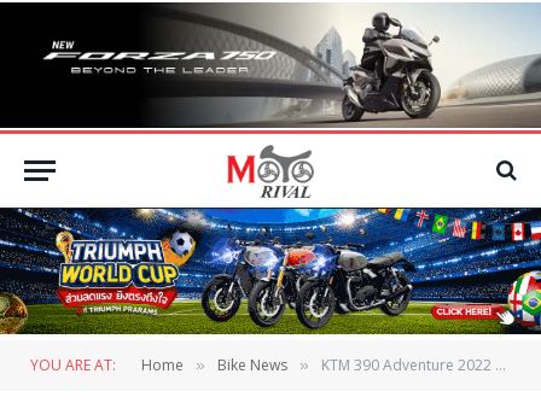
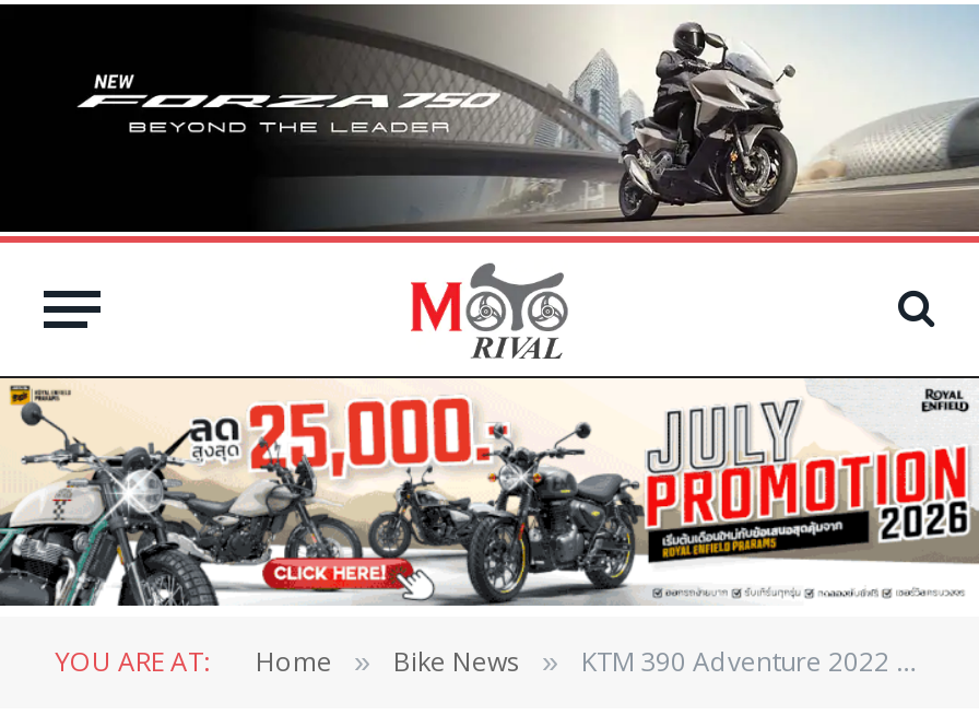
[4,208,537,335] [image] -> [7,376,972,608] [image]

